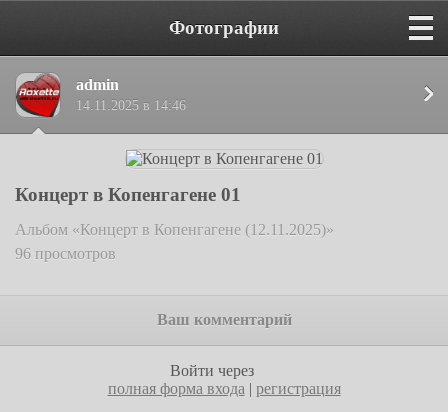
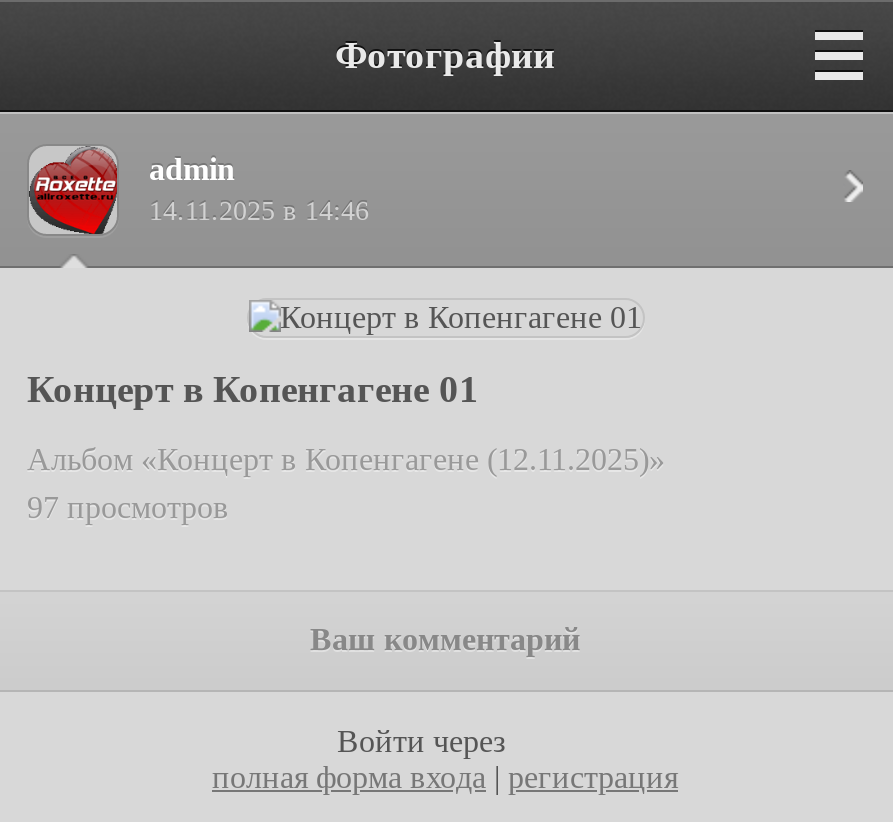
[15,245,116,262] 96 просмотров -> [27,490,229,524] 97 просмотров

